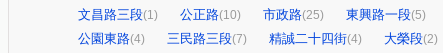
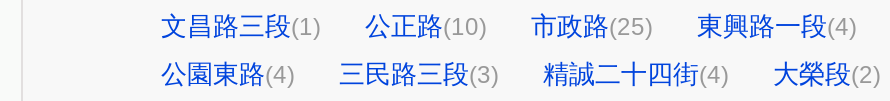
[78,7,426,22] 文昌路三段(1) 公正路(10) 市政路(25) 東興路一段(5) -> [161,11,857,41] 文昌路三段(1) 公正路(10) 市政路(25) 東興路一段(4)
[78,31,438,46] 公園東路(4) 三民路三段(7) 精誠二十四街(4) 大榮段(2) -> [161,59,881,89] 公園東路(4) 三民路三段(3) 精誠二十四街(4) 大榮段(2)

